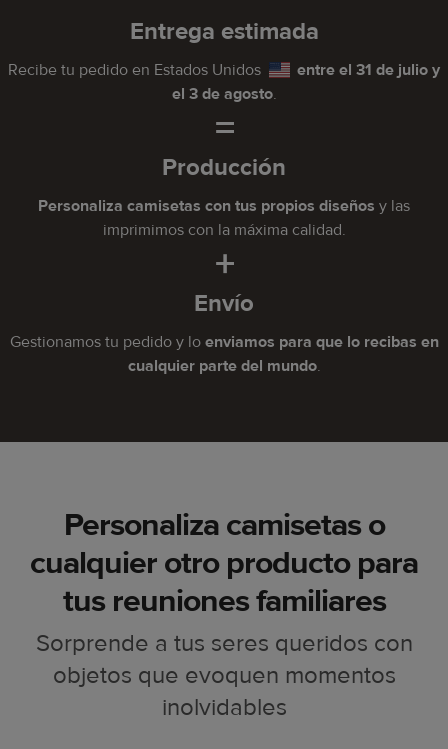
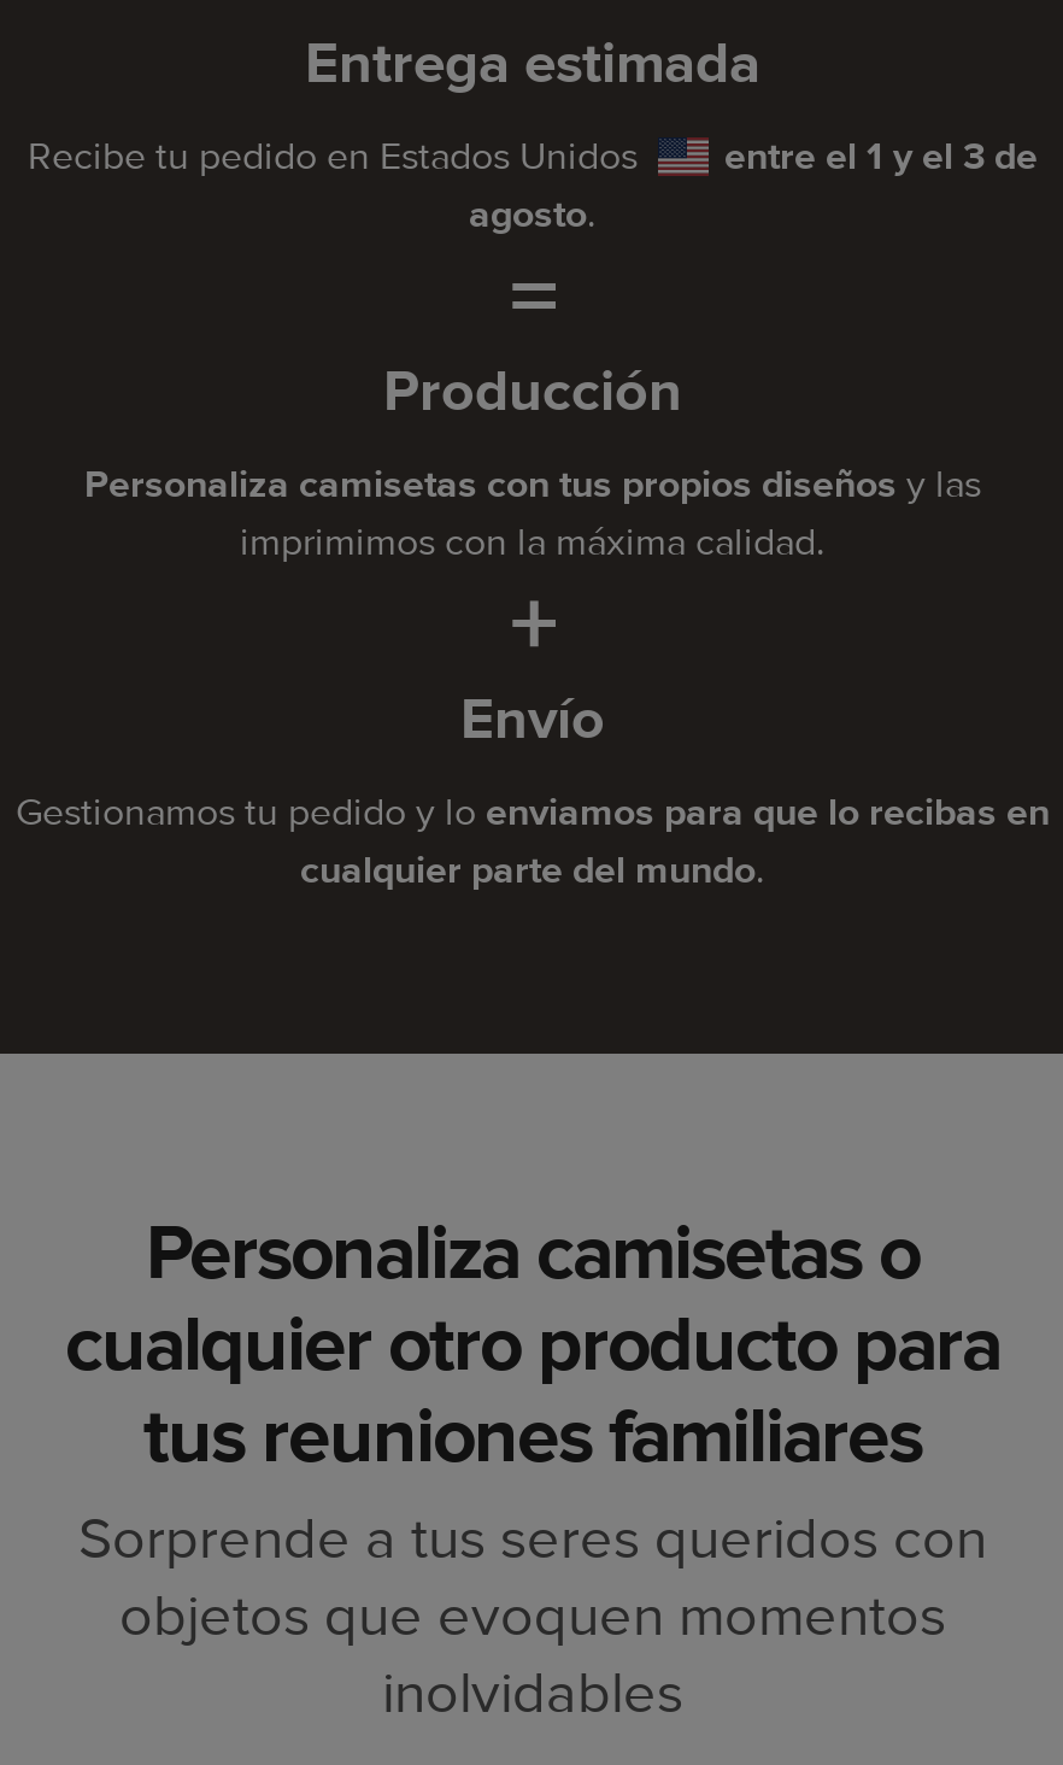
[171,60,440,104] entre el 31 de julio y | el 3 de agosto. -> [469,133,1038,239] entre el 1 y el 3 de | agosto.

